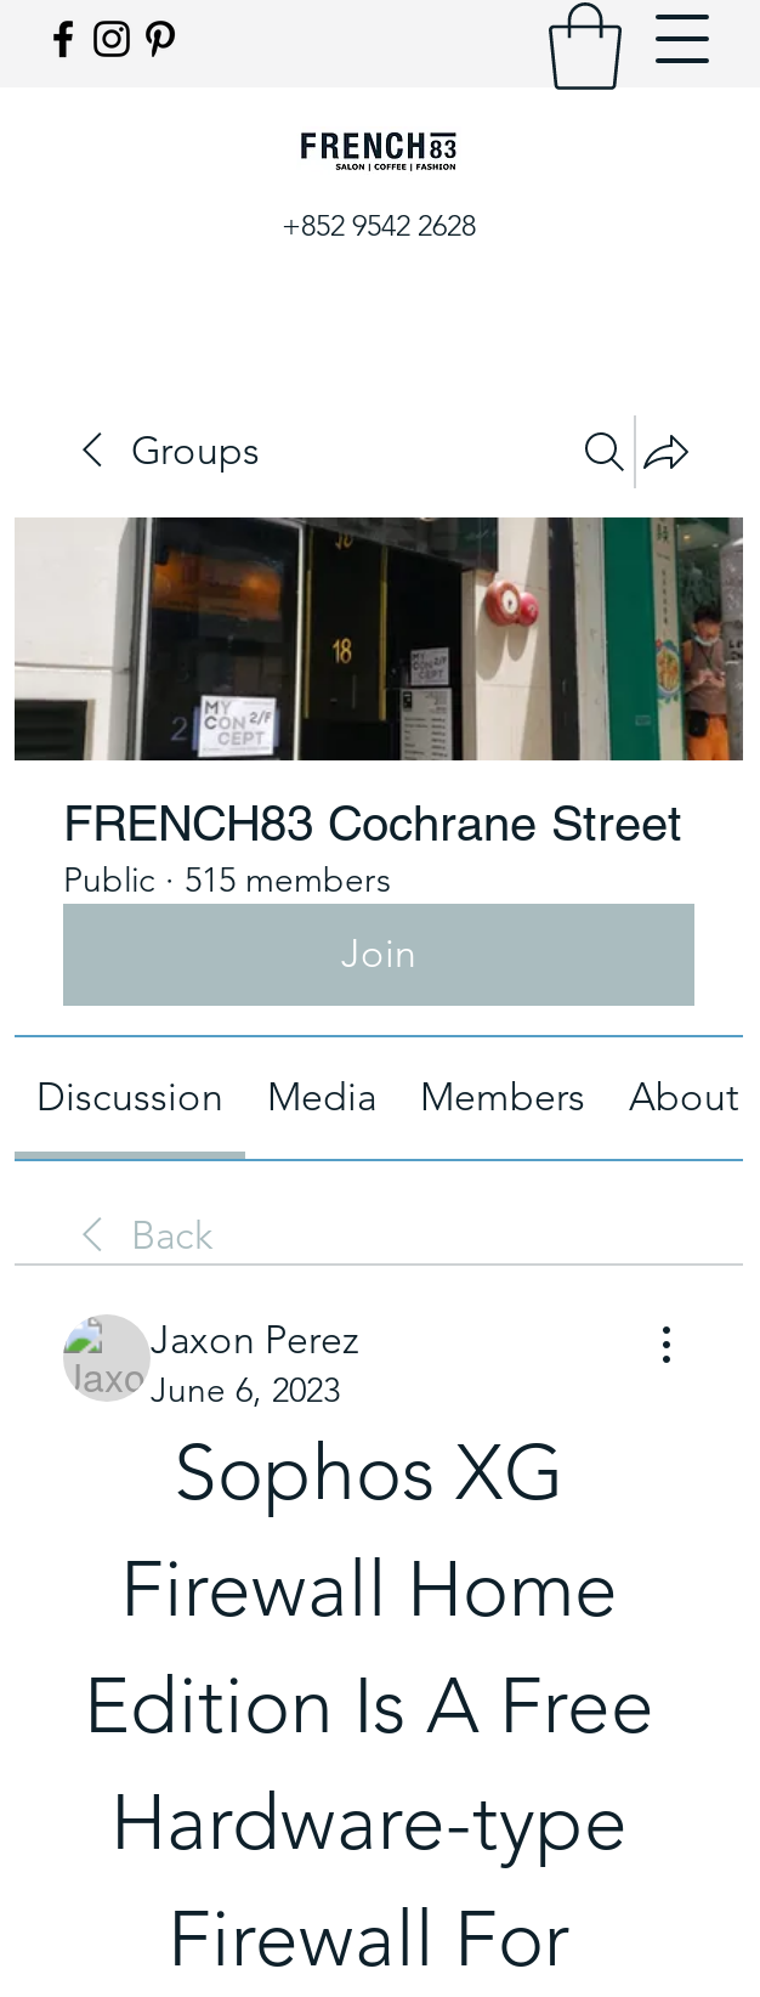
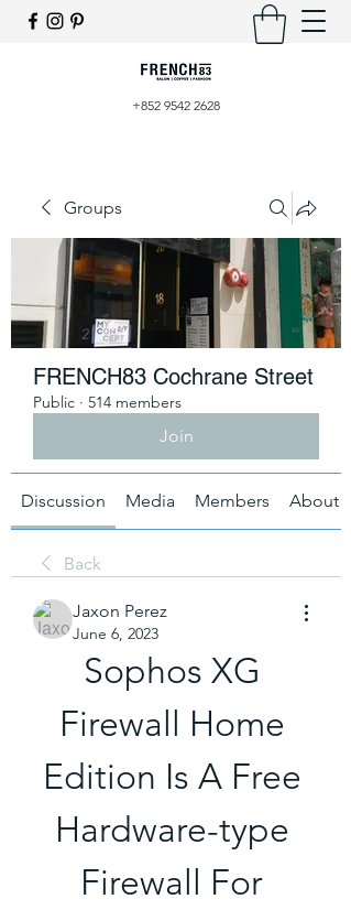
[63,857,391,901] Public · 515 members -> [33,392,182,412] Public · 514 members

